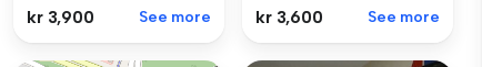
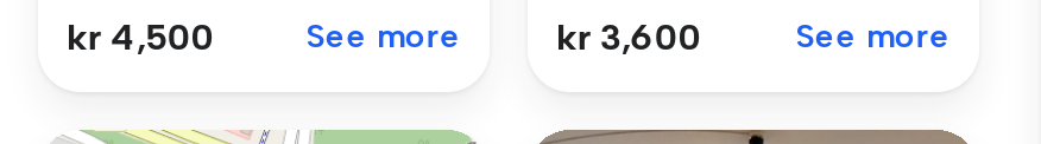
[27,8,94,27] kr 3,900 -> [67,17,214,59] kr 4,500

